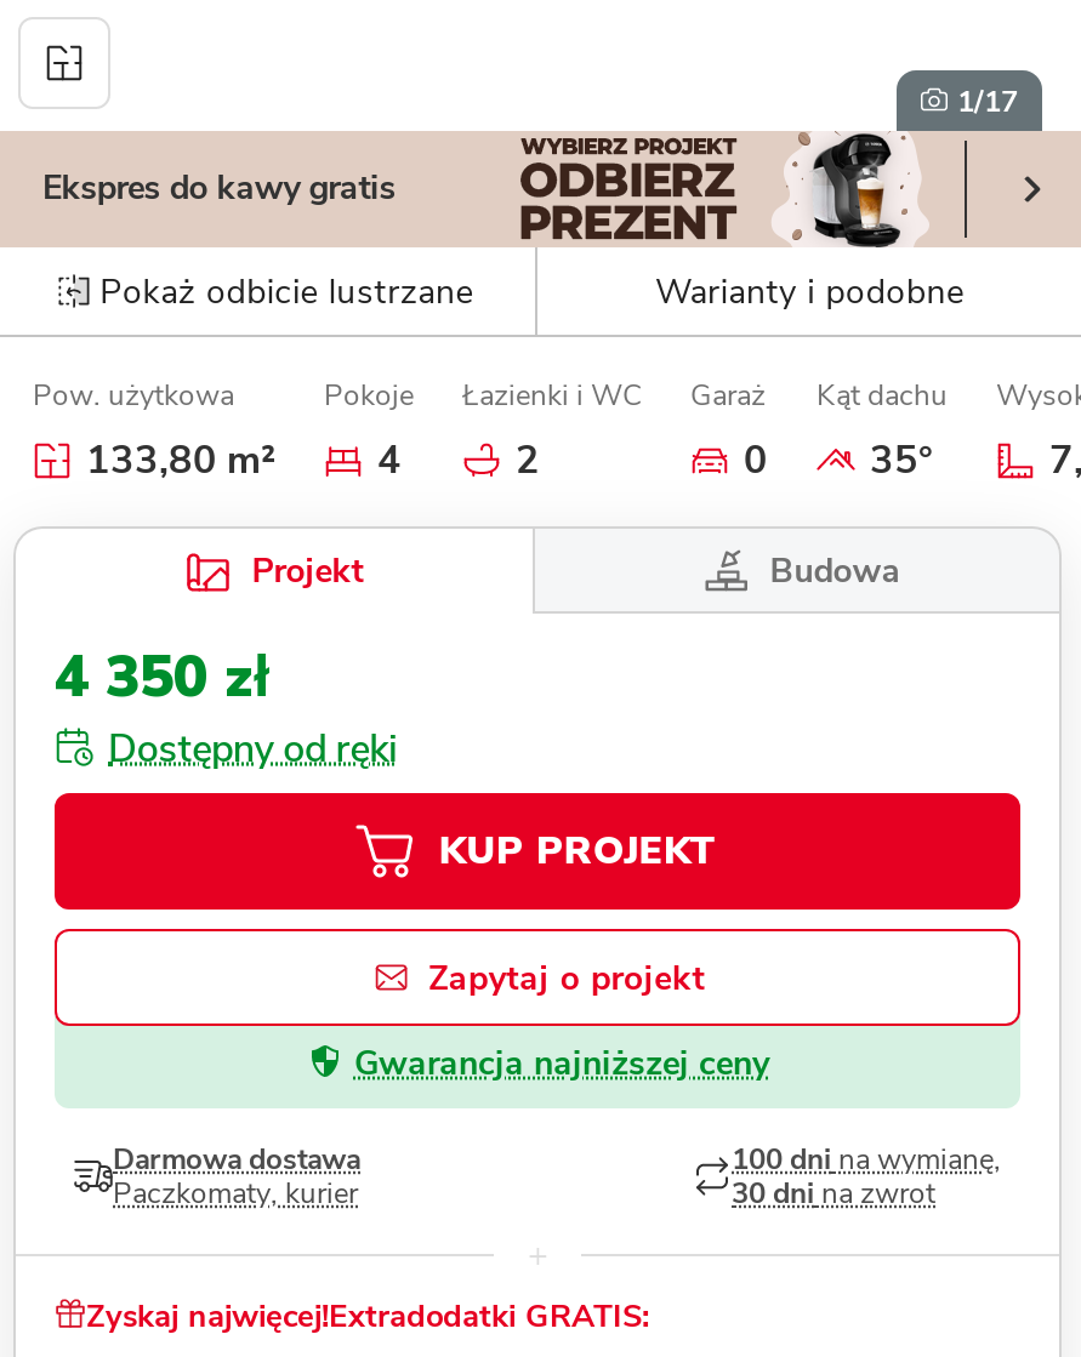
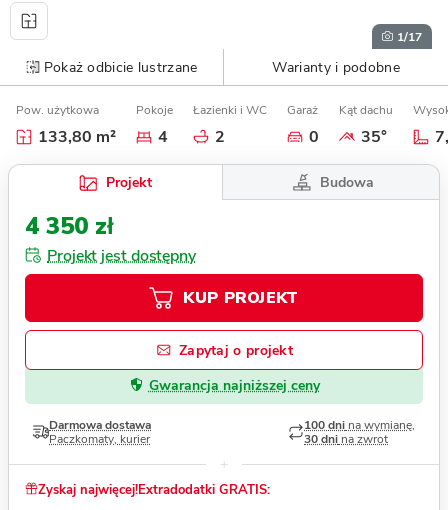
[42,166,396,212] Ekspres do kawy gratis -> none
[108,724,398,777] Dostępny od ręki -> [47,245,196,267] Projekt jest dostępny

